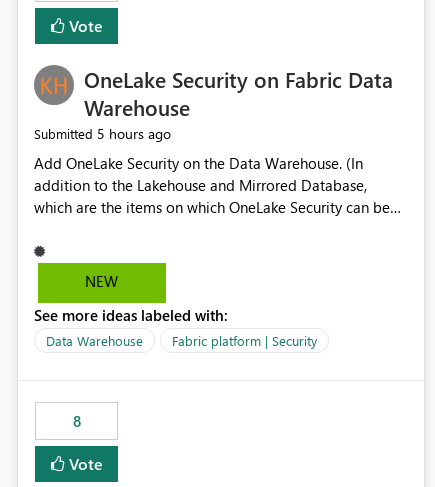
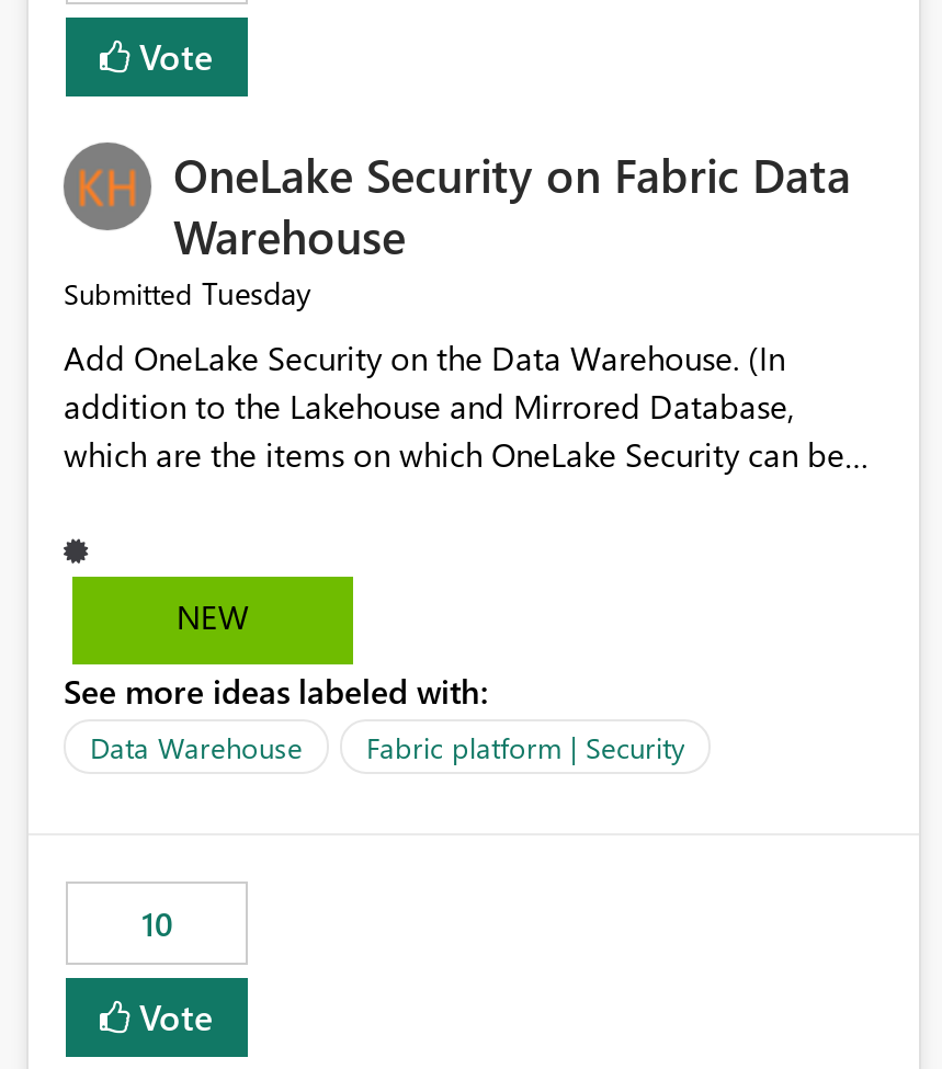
[34,124,171,143] Submitted 5 hours ago -> [64,273,311,314] Submitted Tuesday
[72,411,80,431] 8 -> [141,902,172,946] 10

